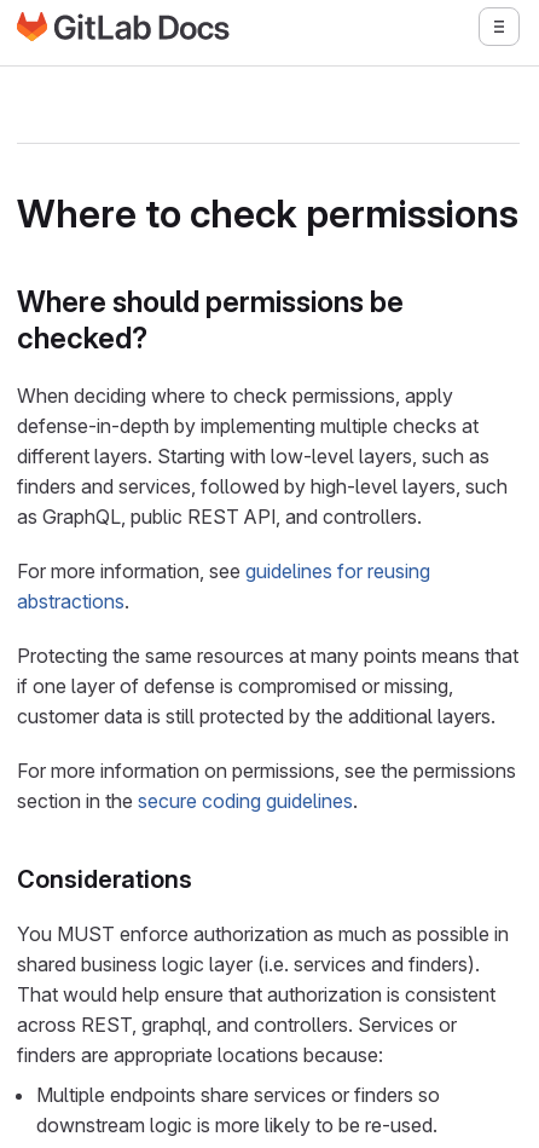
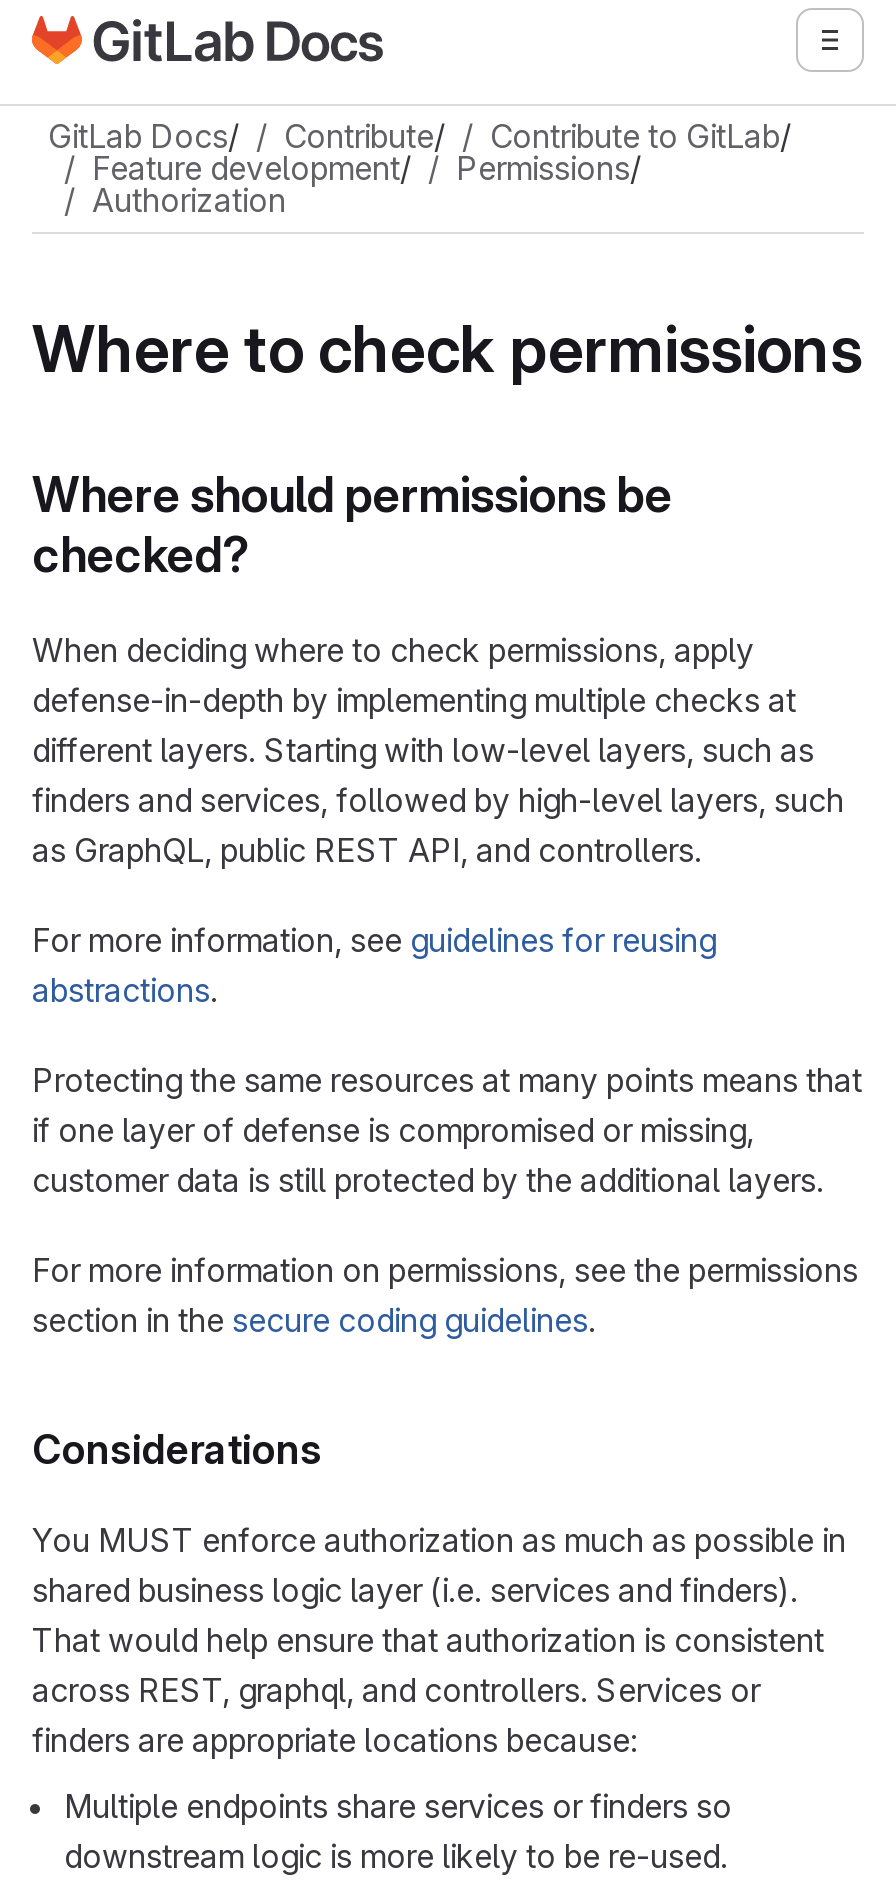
none -> [48,116,792,220] GitLab Docs/ | Contribute/ | Contribute to GitLab/ | Feature development/ | Permissions/ | Authorization

